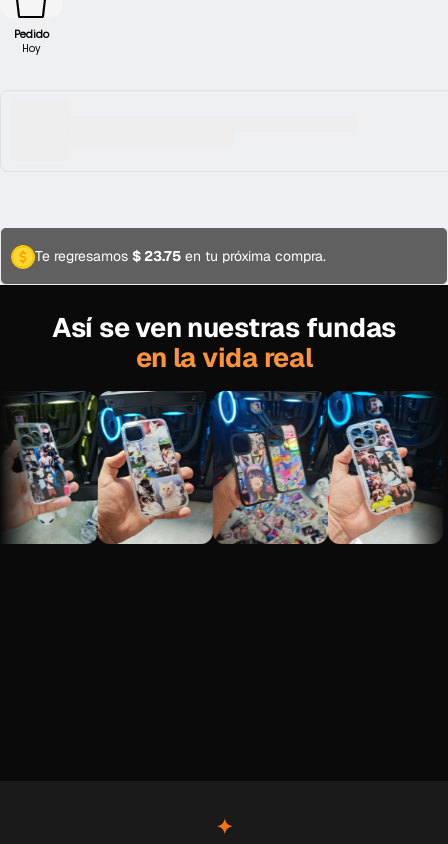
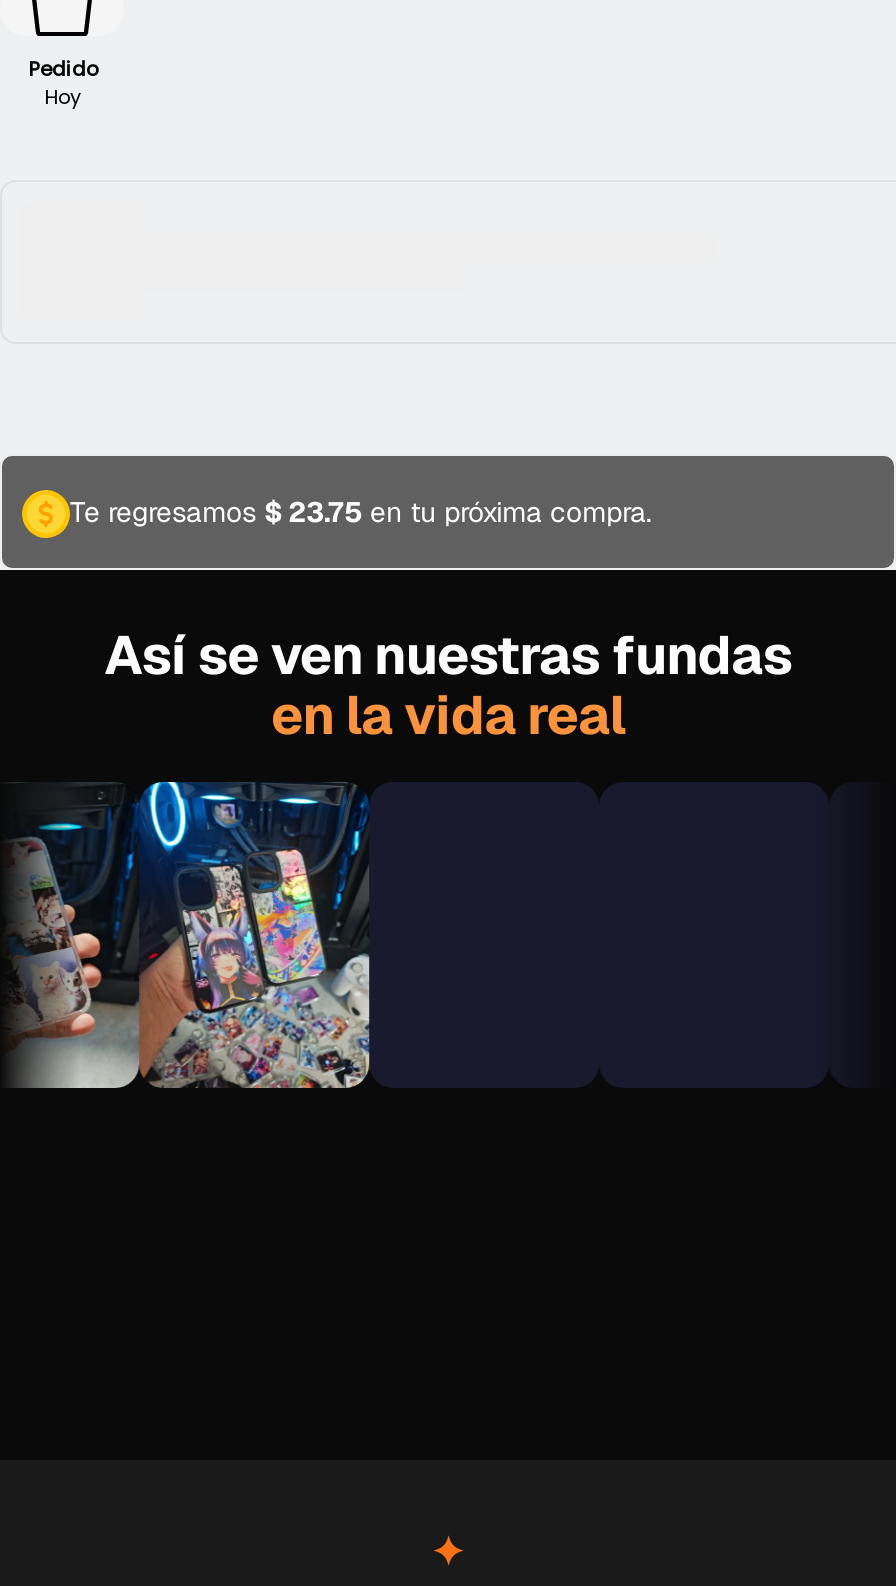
[8,390,441,545] [image] -> [18,780,836,1090] [image]

